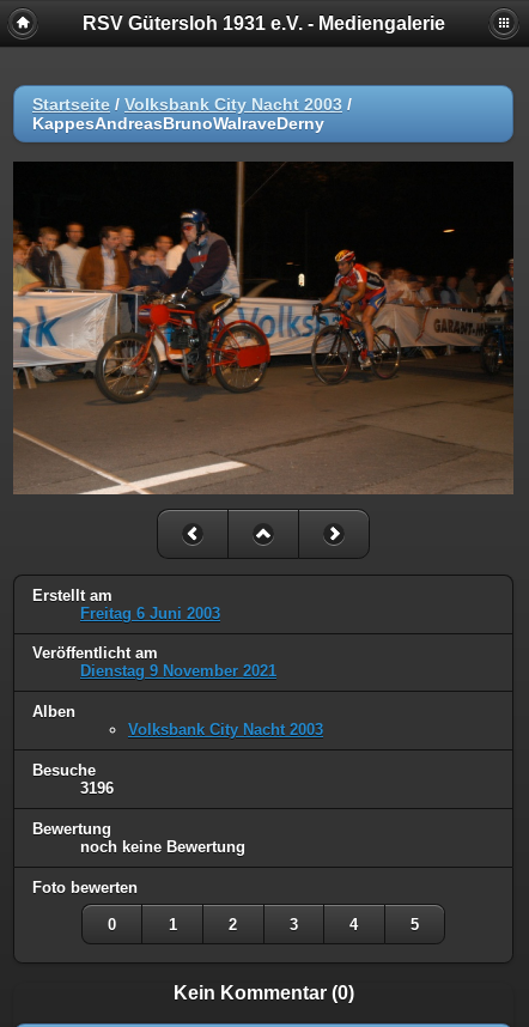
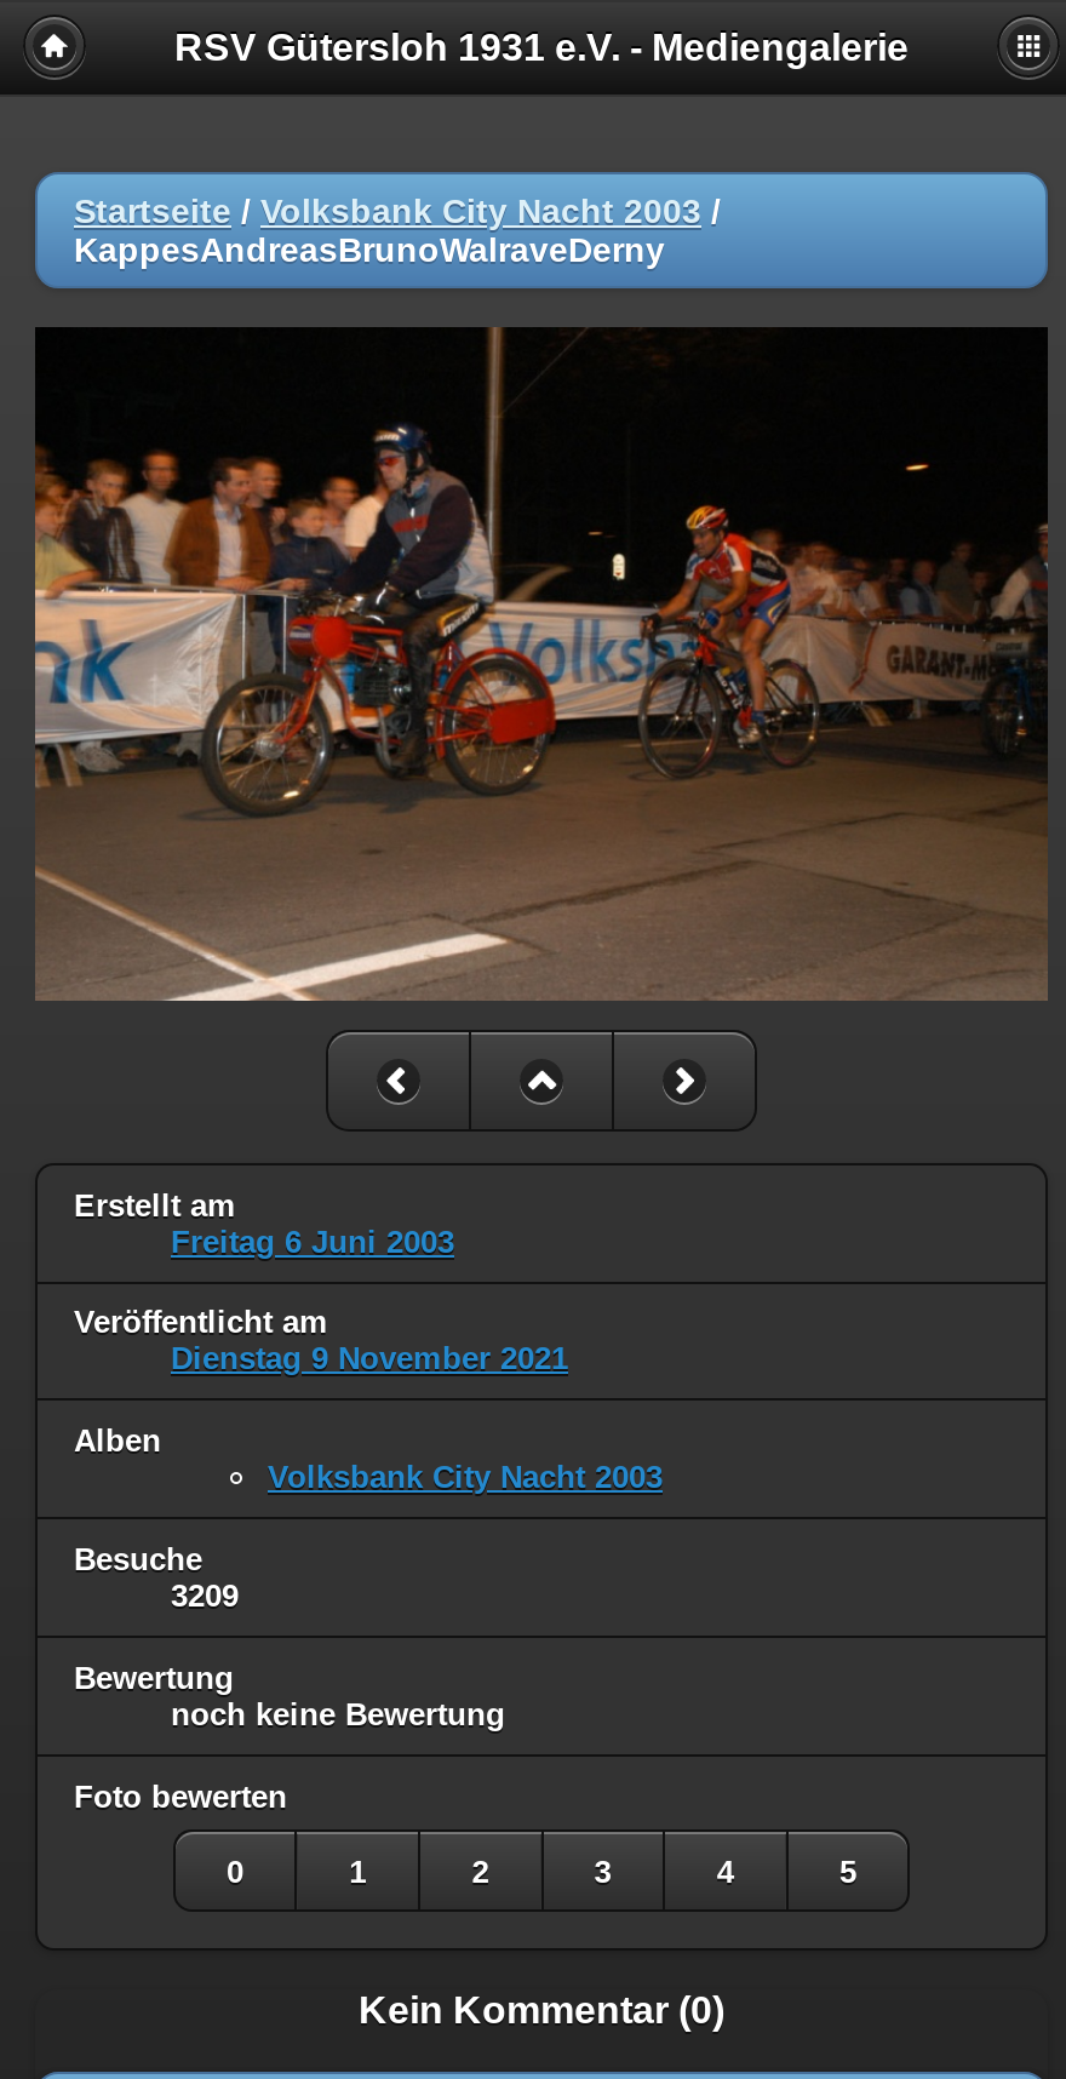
[80,780,114,798] 3196 -> [171,1578,239,1614] 3209

